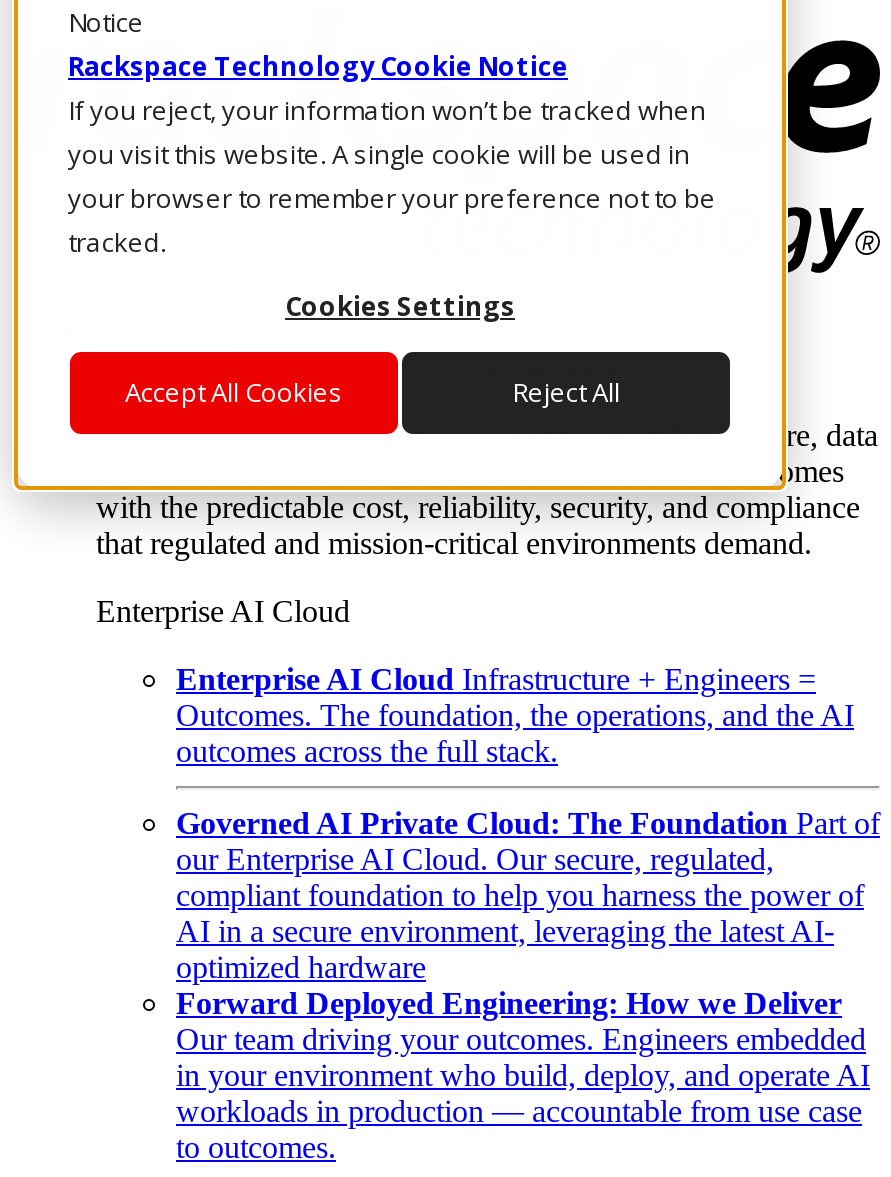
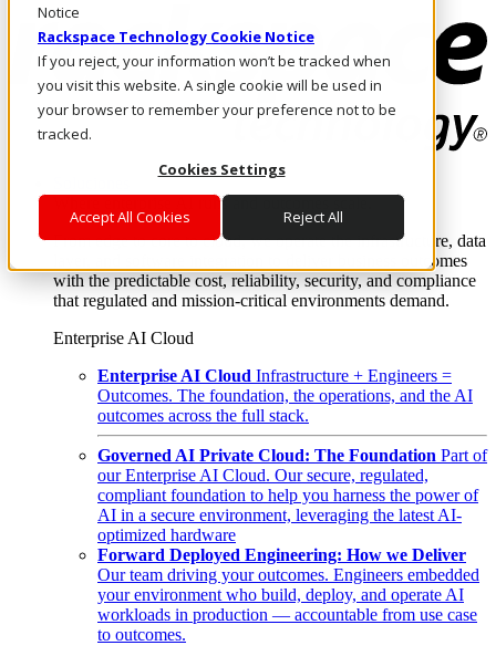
[176,1058,870,1092] in your environment who build, deploy, and operate AI -> [97,585,464,604] your environment who build, deploy, and operate AI

